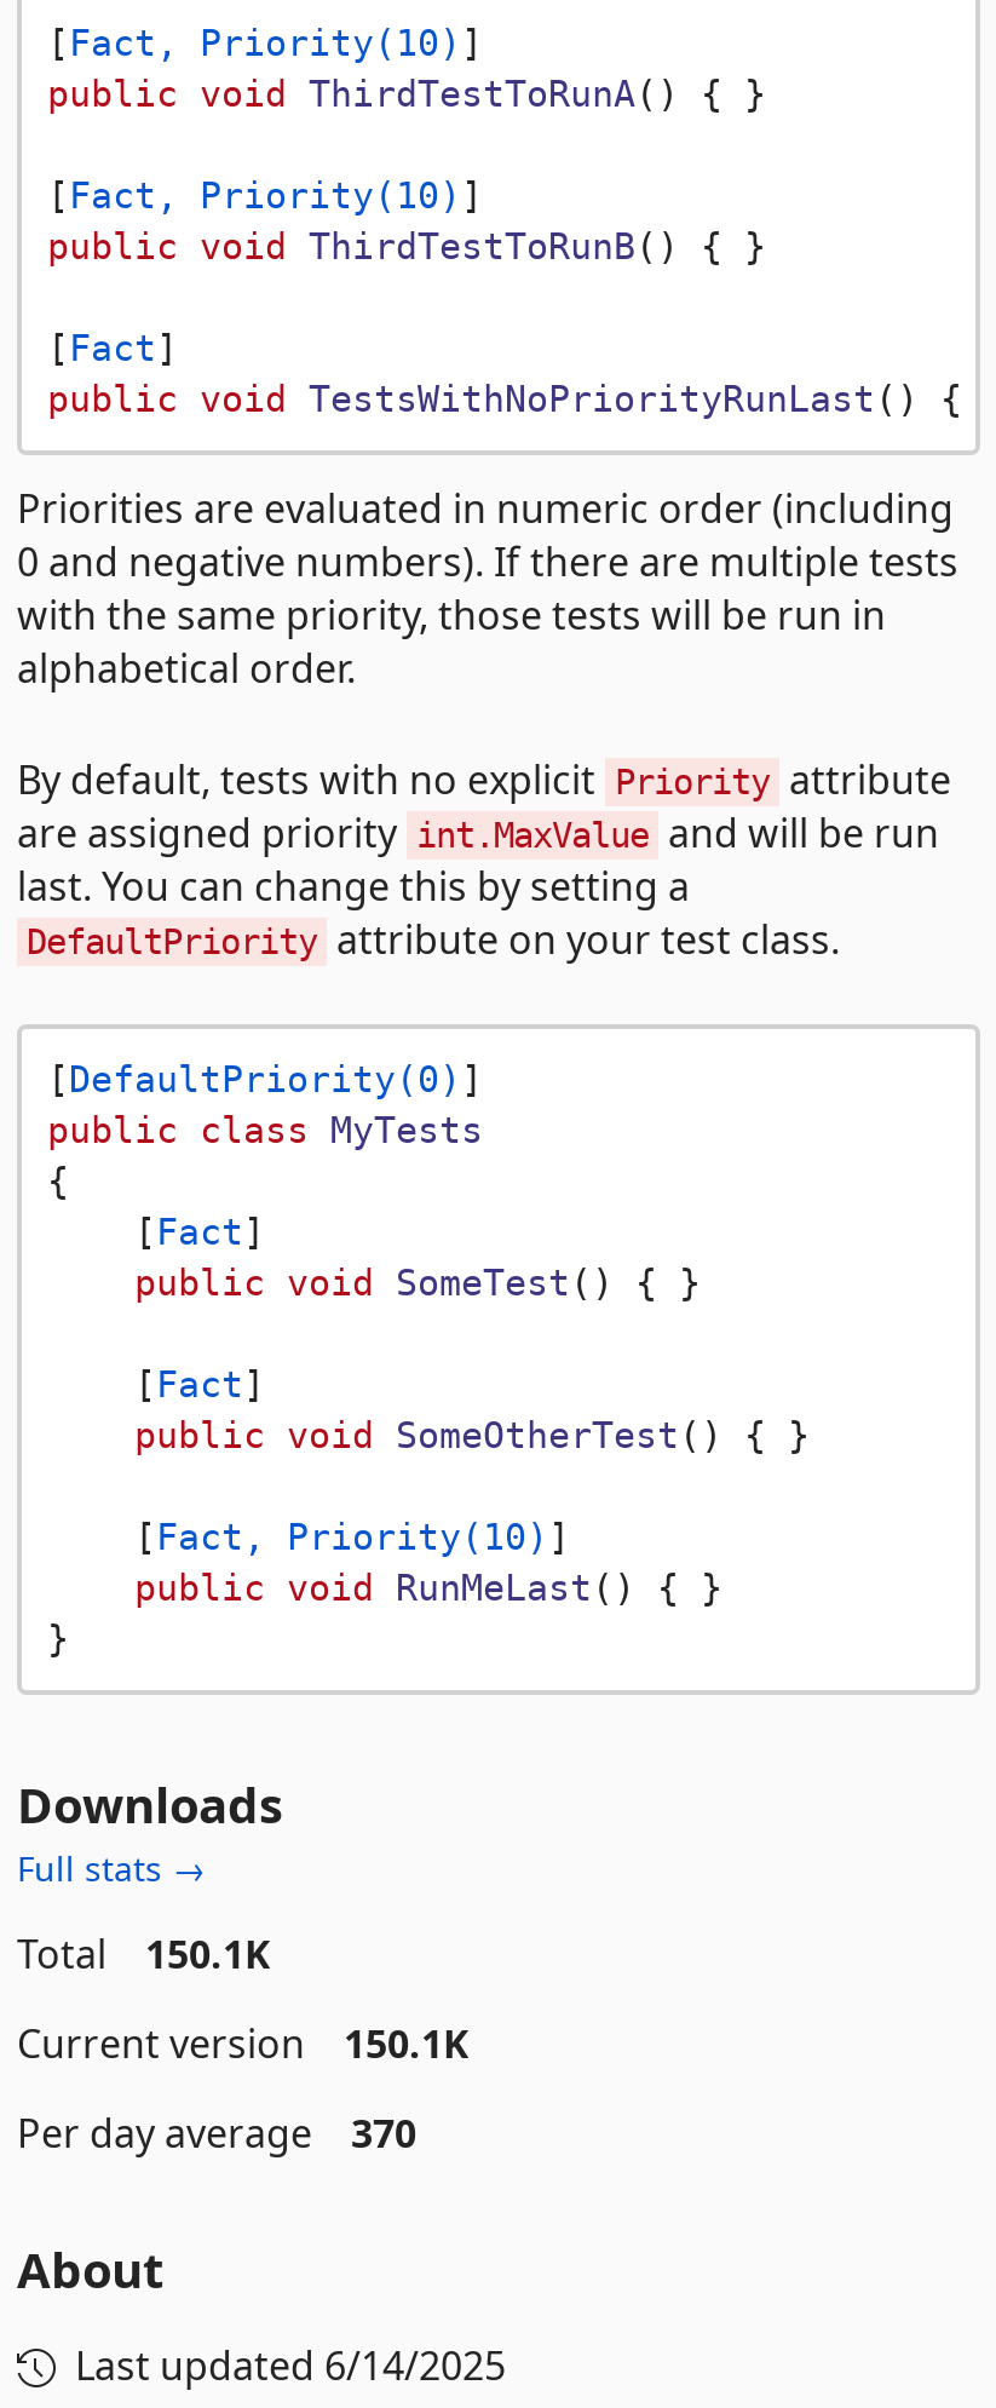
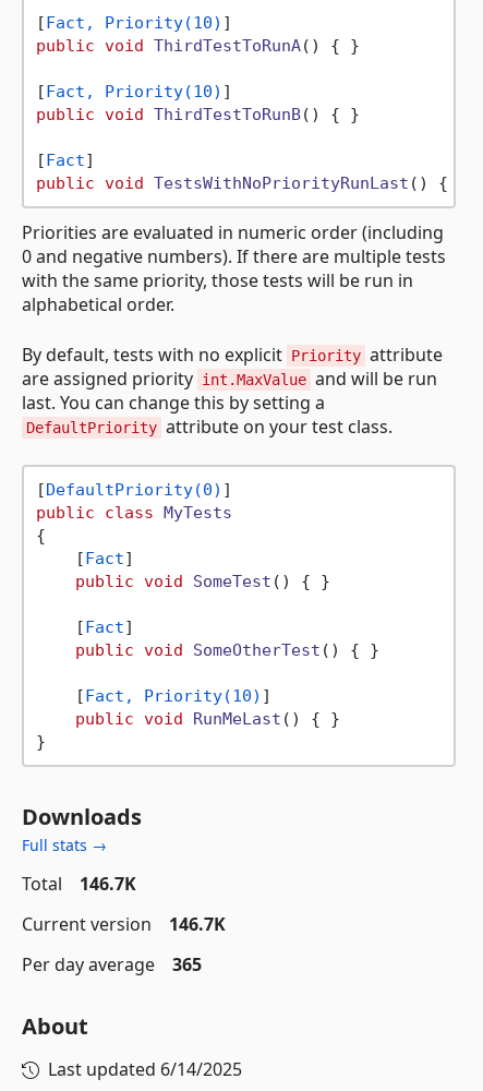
[17,1927,271,1981] Total 150.1K -> [22,872,136,896] Total 146.7K
[17,2017,470,2070] Current version 150.1K -> [22,912,226,936] Current version 146.7K
[17,2107,416,2160] Per day average 370 -> [22,952,202,976] Per day average 365

